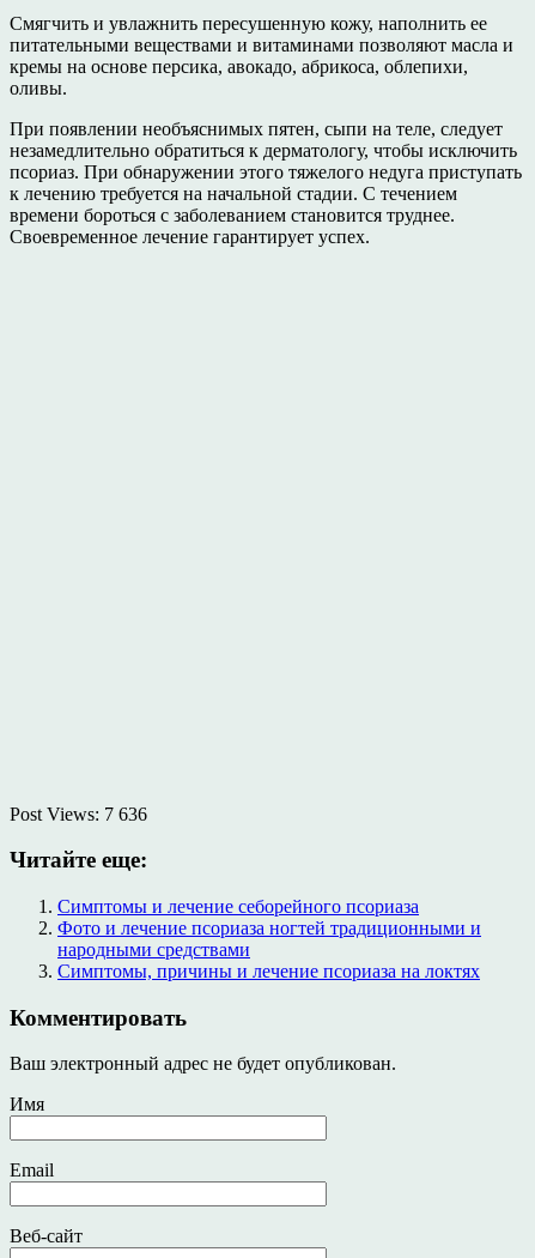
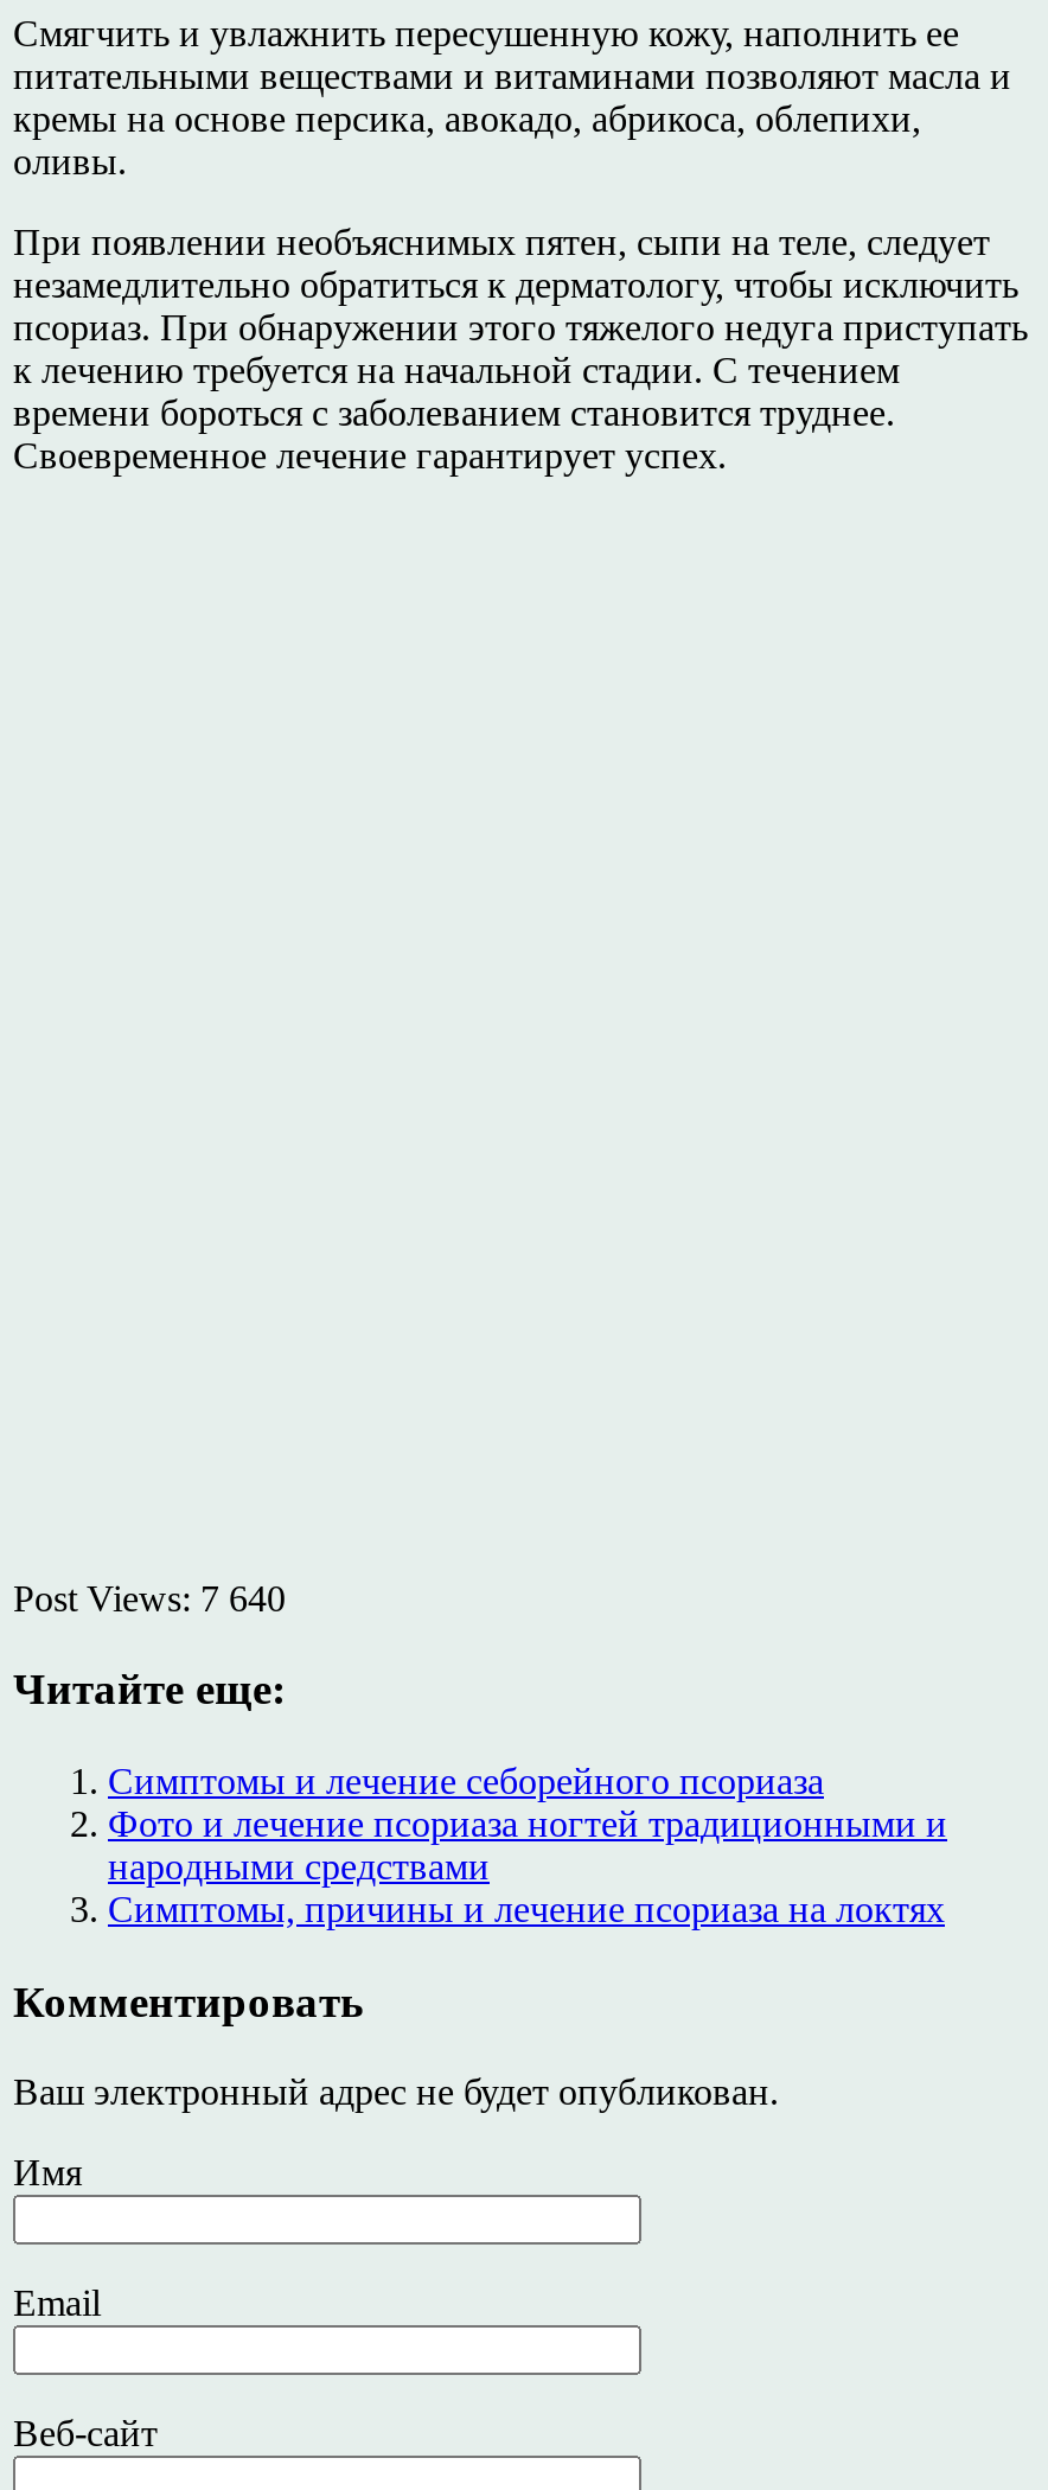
[10,803,147,824] Post Views: 7 636 -> [13,1577,286,1617] Post Views: 7 640

